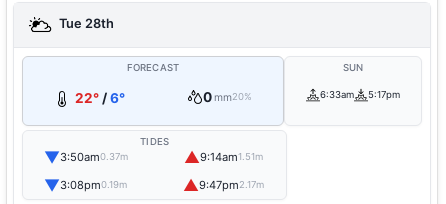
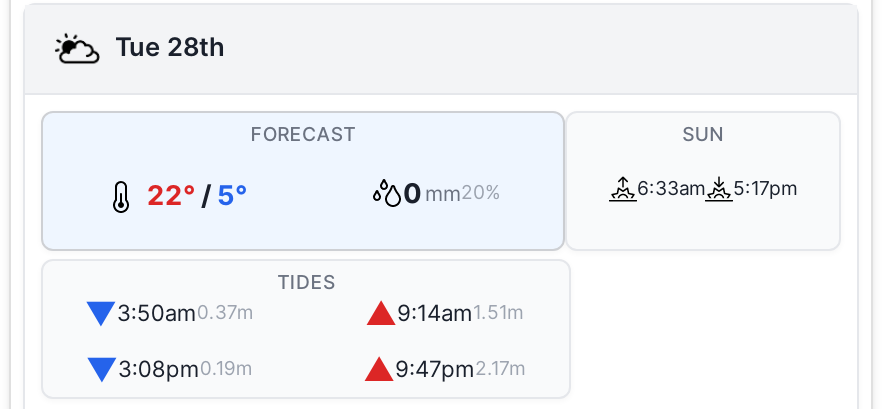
[75,90,125,106] 22° / 6° -> [147,179,247,211] 22° / 5°

